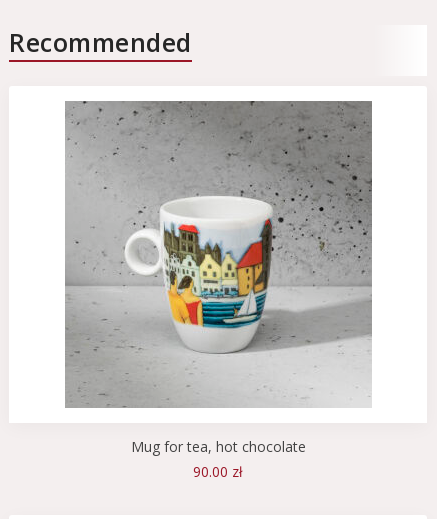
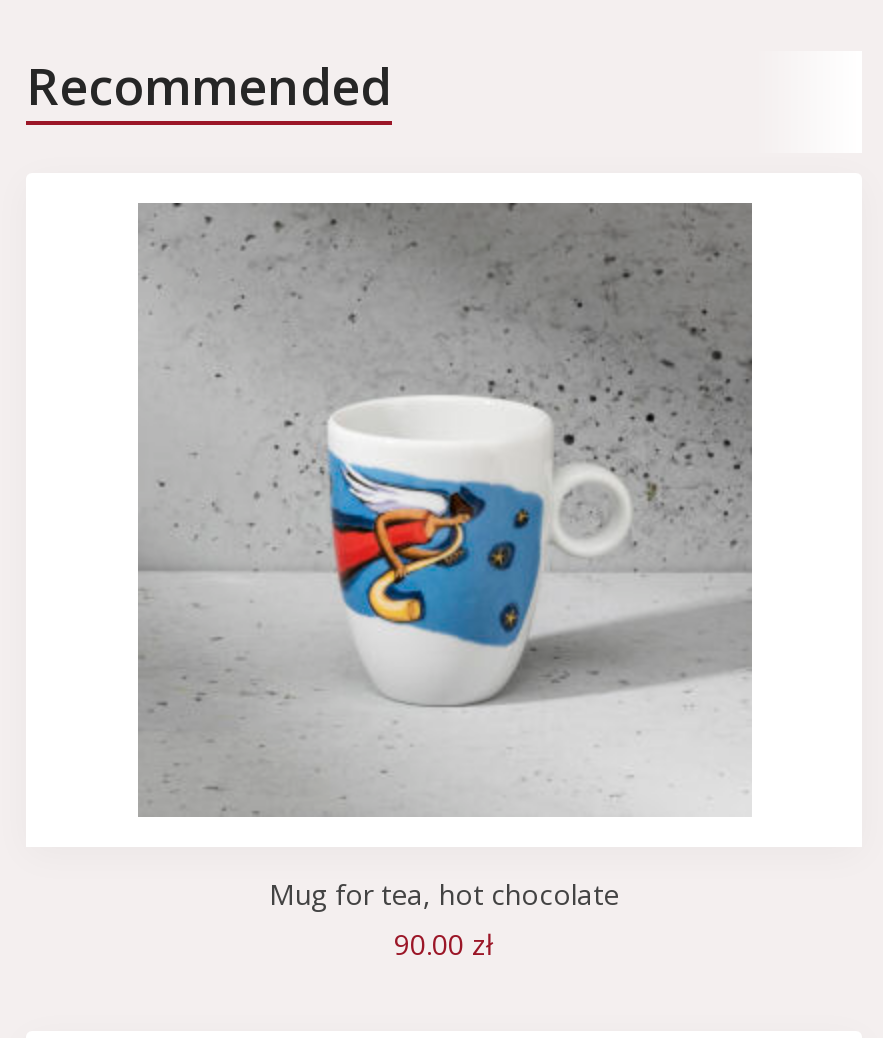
[125,217,311,330] [image] -> [260,437,632,659] [image]

